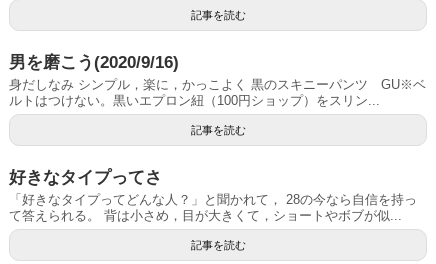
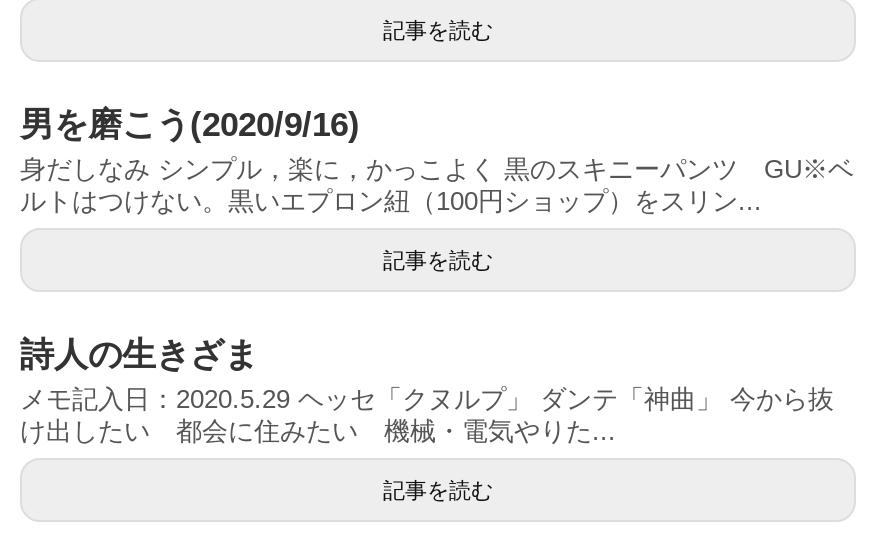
[9,168,417,223] 好きなタイプってさ | 「好きなタイプってどんな人？」と聞かれて， 28の今なら自信を持っ | て答えられる。 背は小さめ，目が大きくて，ショートやボブが似... -> [20,336,834,446] 詩人の生きざま | メモ記入日：2020.5.29 ヘッセ「クヌルプ」 ダンテ「神曲」 今から抜 | け出したい 都会に住みたい 機械・電気やりた...

